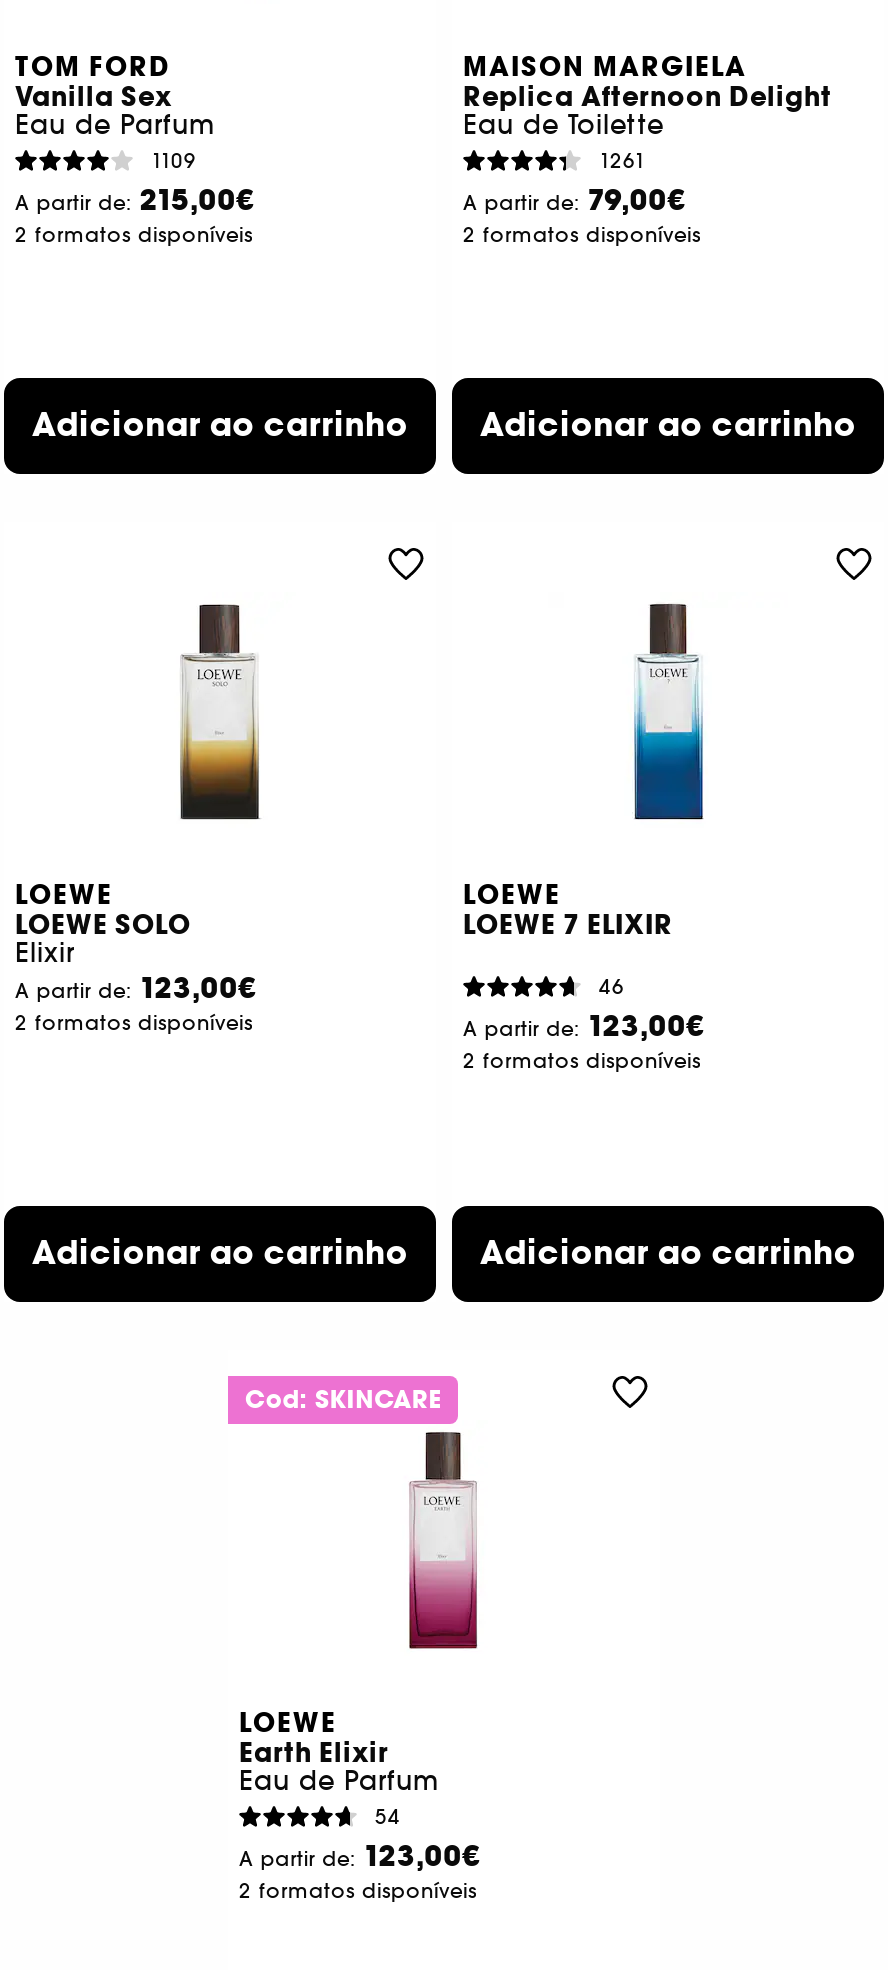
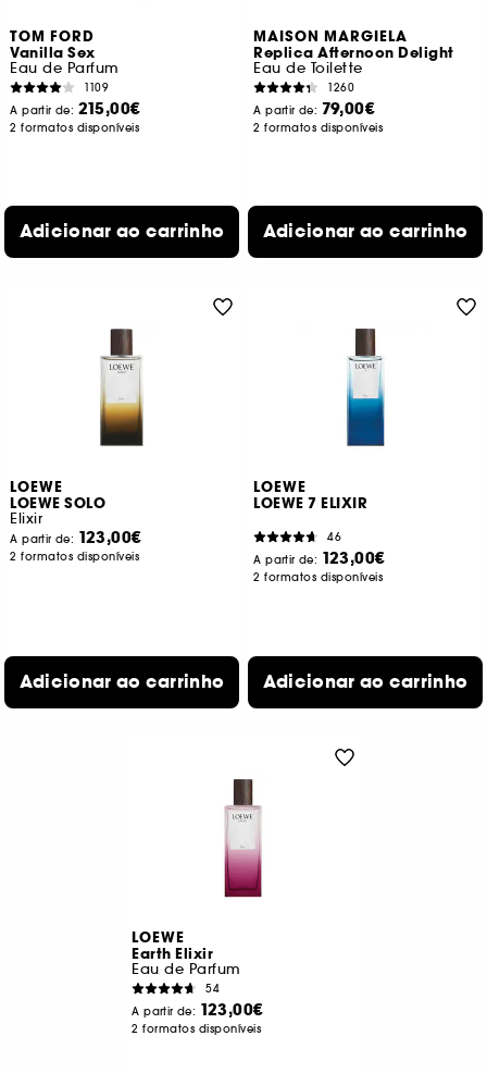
[599,147,647,173] 1261 -> [328,80,355,94] 1260
[245,1384,441,1416] Cod: SKINCARE -> none

